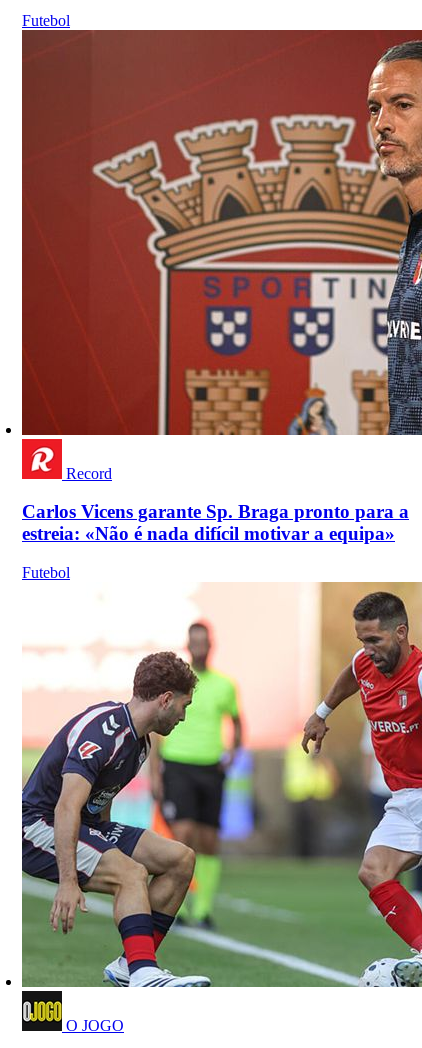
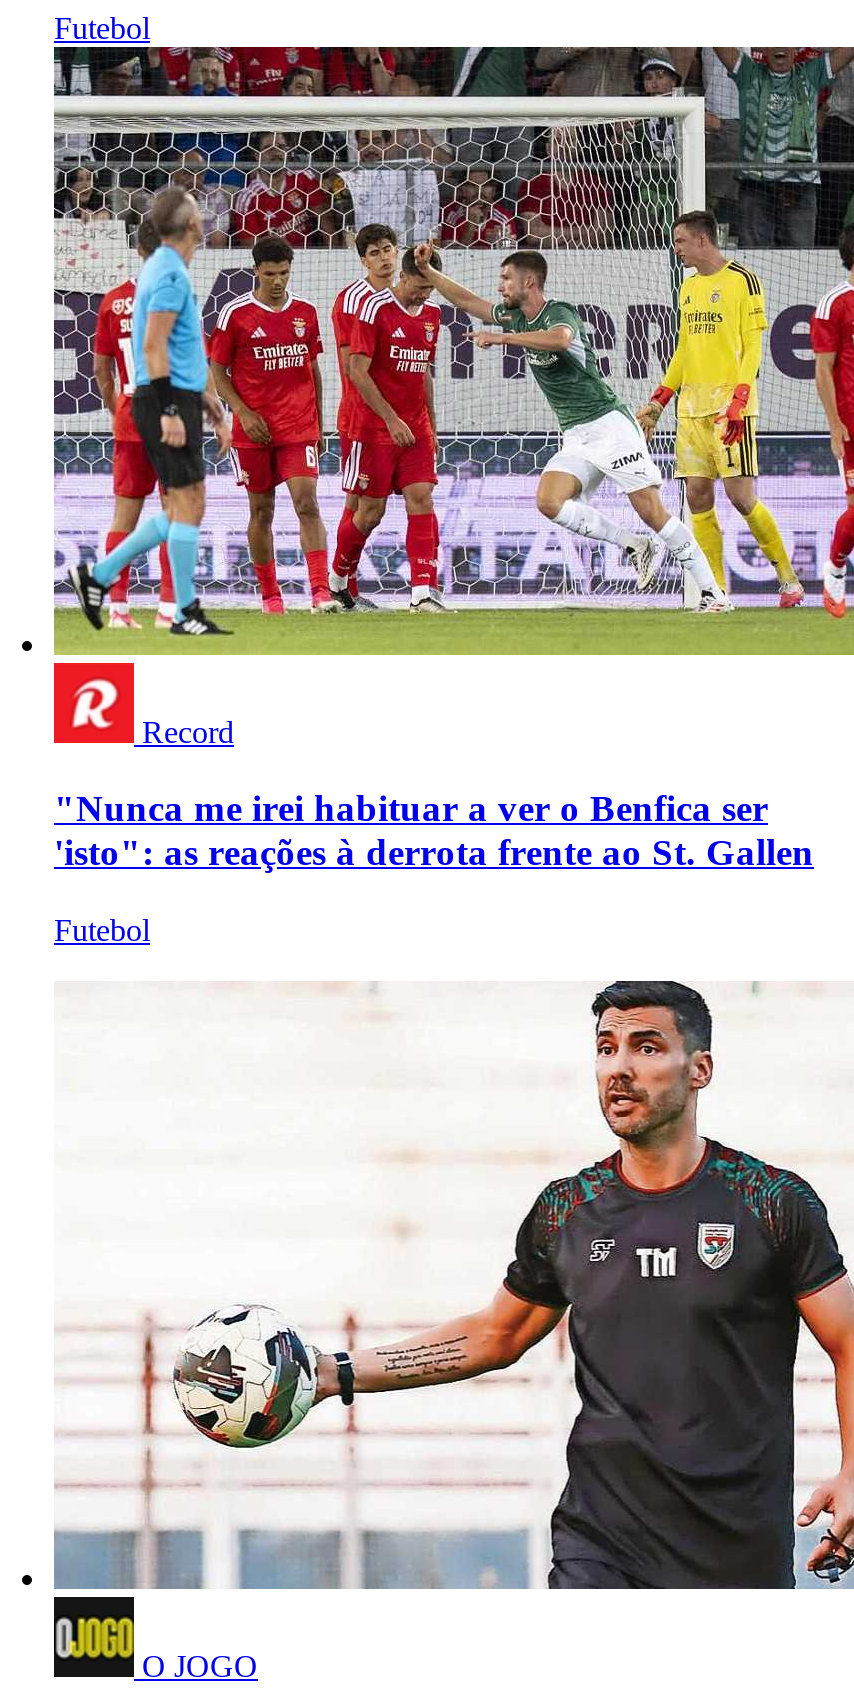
[21,29,419,436] [image] -> [52,45,848,657] [image]
[22,501,409,544] Carlos Vicens garante Sp. Braga pronto para a | estreia: «Não é nada difícil motivar a equipa» -> [54,788,814,874] "Nunca me irei habituar a ver o Benfica ser | 'isto": as reações à derrota frente ao St. Gallen
[21,581,419,988] [image] -> [54,949,848,1591] [image]

